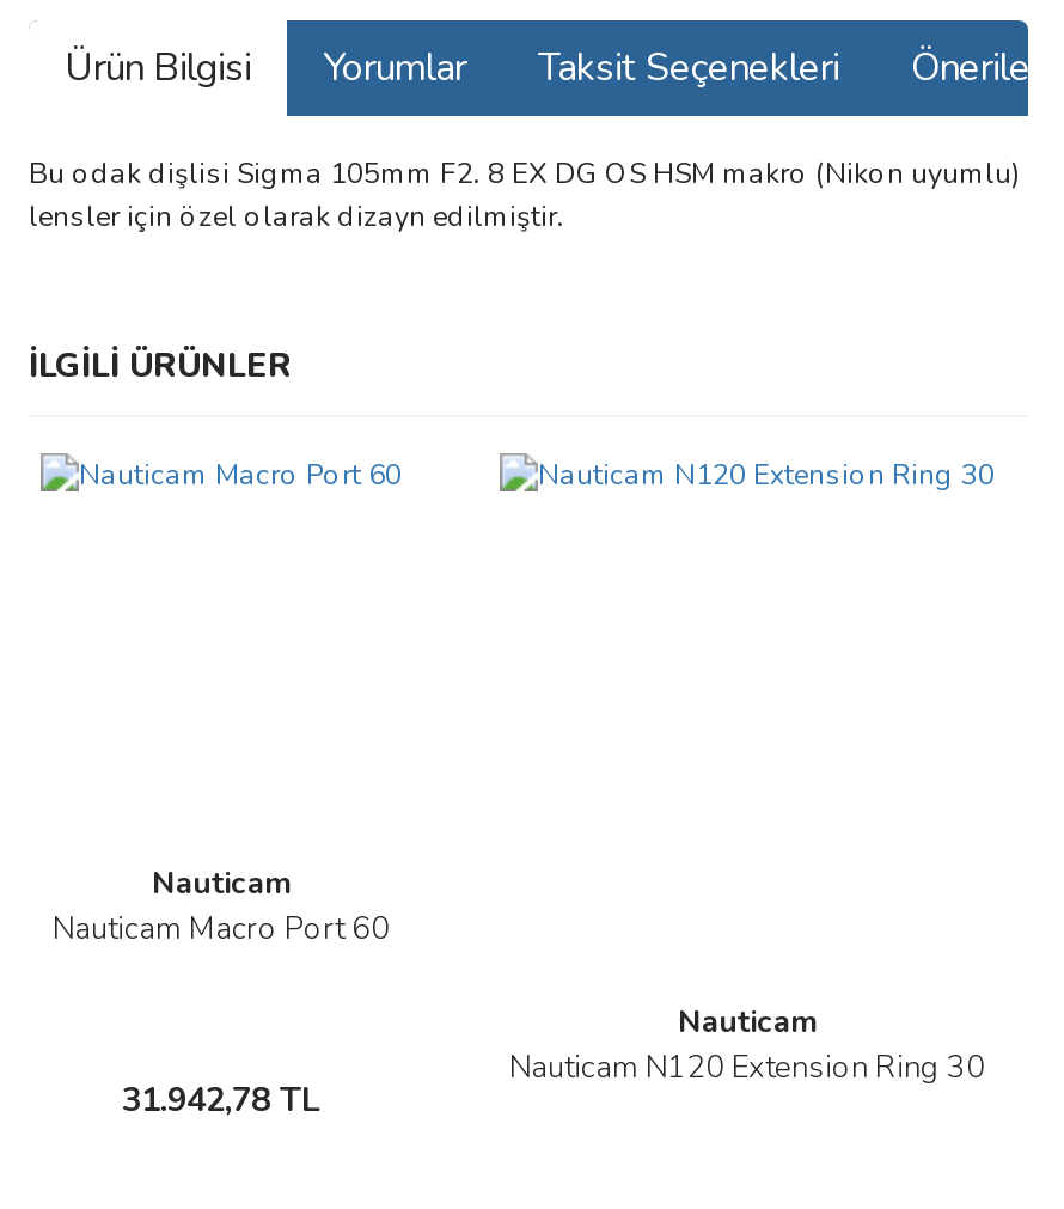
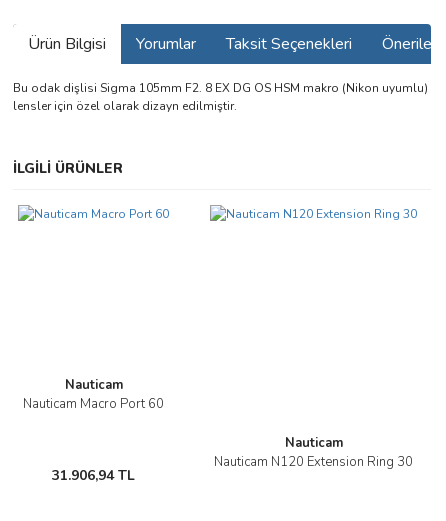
[122,1077,320,1123] 31.942,78 TL -> [52,466,135,485] 31.906,94 TL

